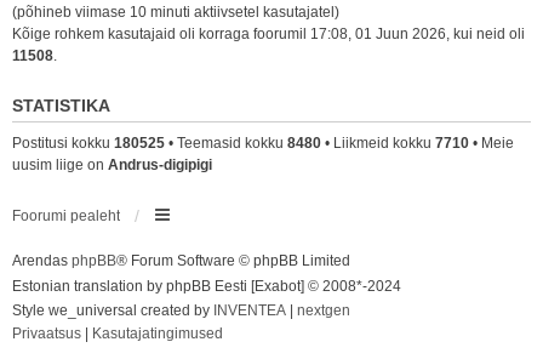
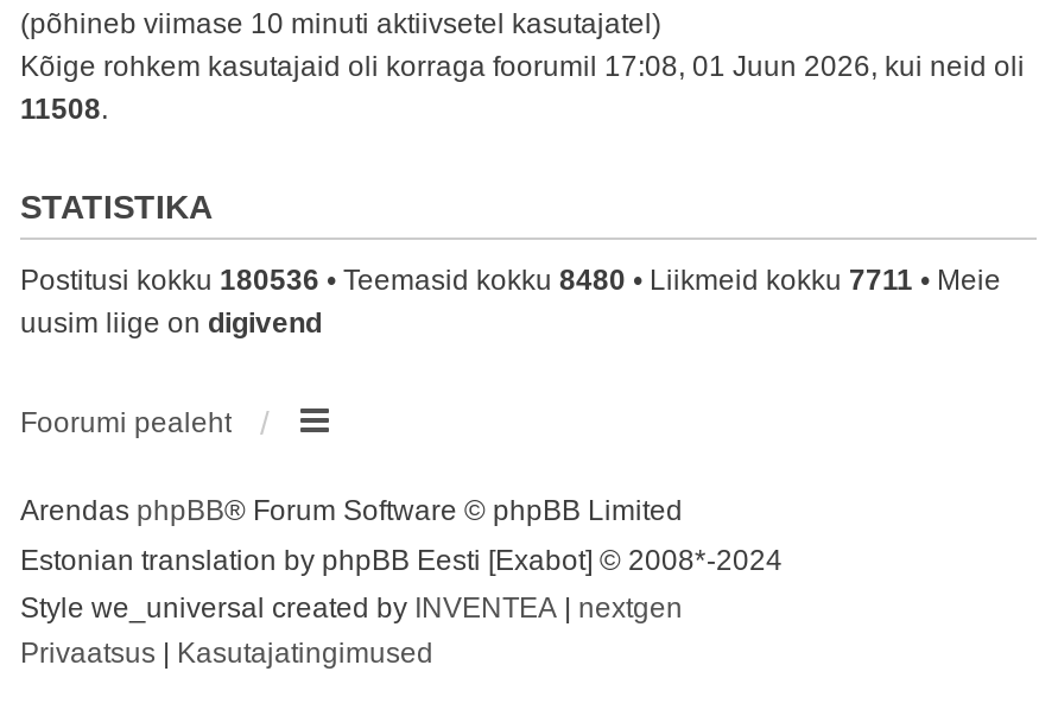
[12,134,514,151] Postitusi kokku 180525 • Teemasid kokku 8480 • Liikmeid kokku 7710 • Meie -> [20,262,1001,296] Postitusi kokku 180536 • Teemasid kokku 8480 • Liikmeid kokku 7711 • Meie
[12,156,212,173] uusim liige on Andrus-digipigi -> [20,305,322,338] uusim liige on digivend

